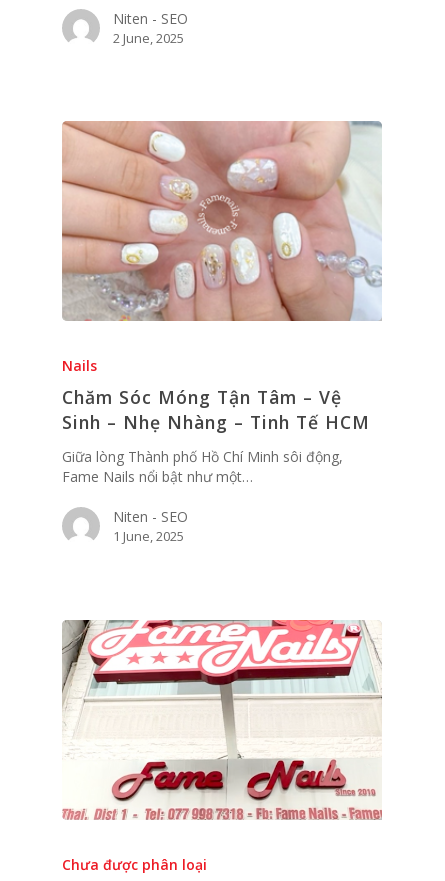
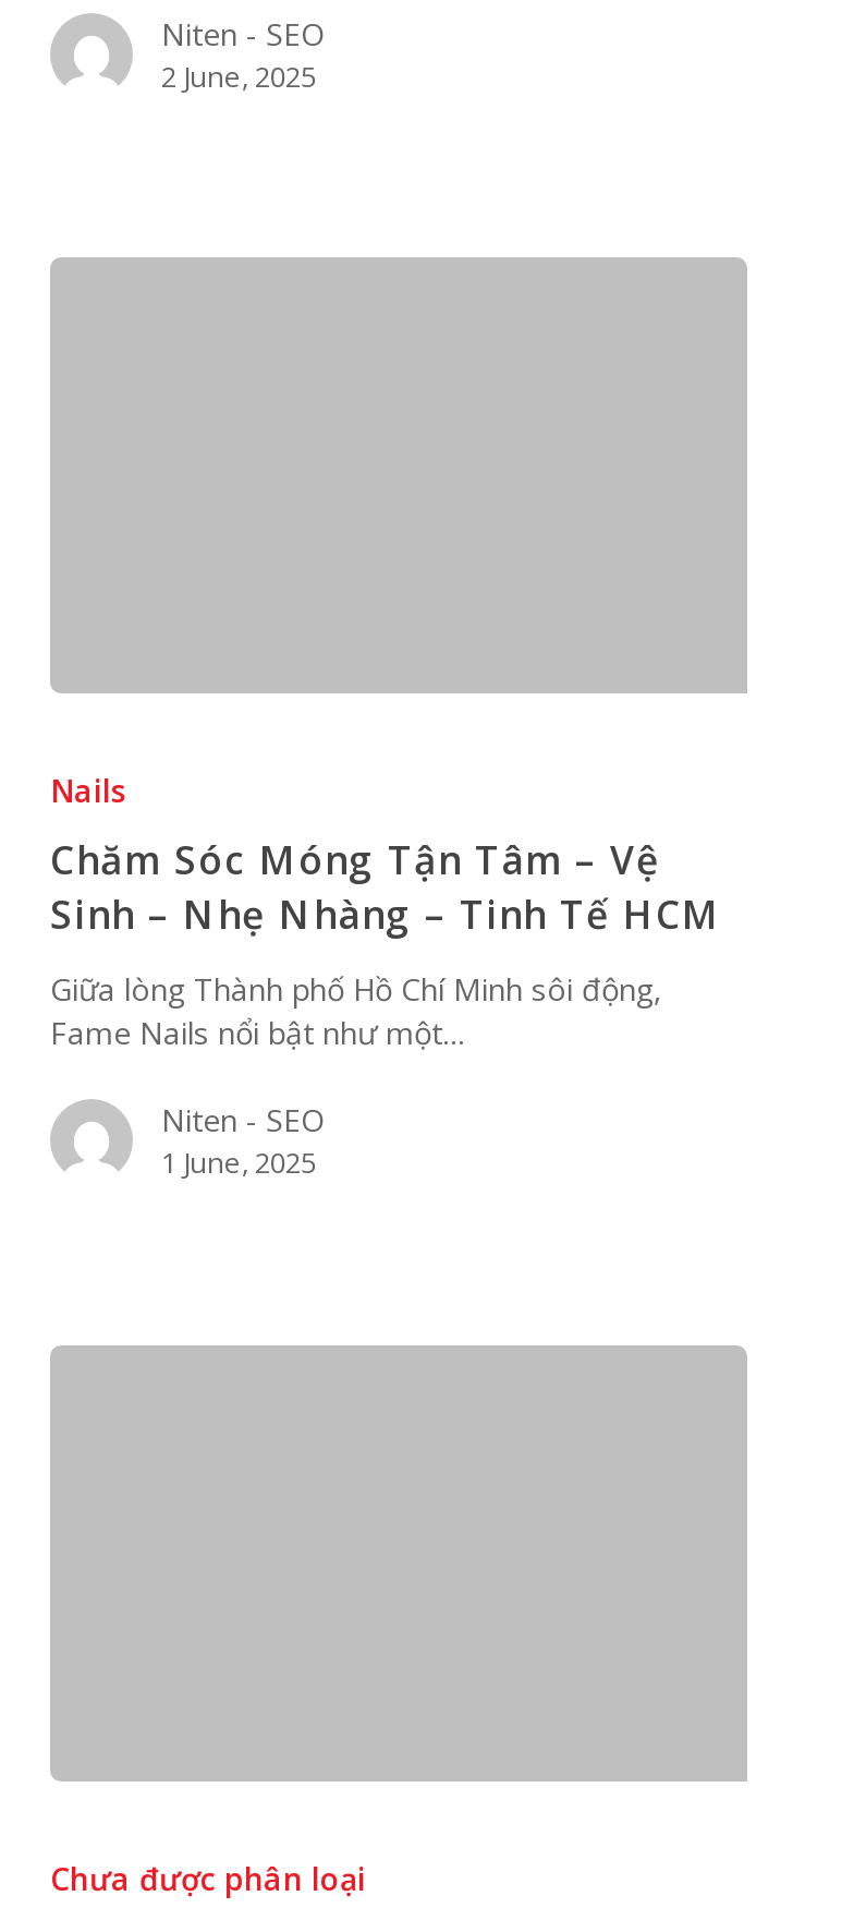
[62,121,381,321] [image] -> none
[63,619,382,820] [image] -> none

